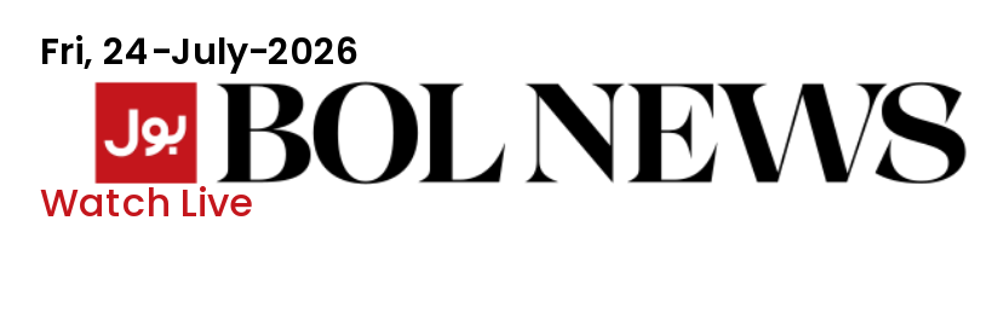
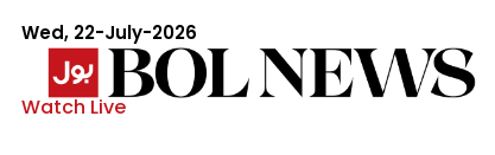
[40,25,360,76] Fri, 24-July-2026 -> [21,20,197,45] Wed, 22-July-2026

